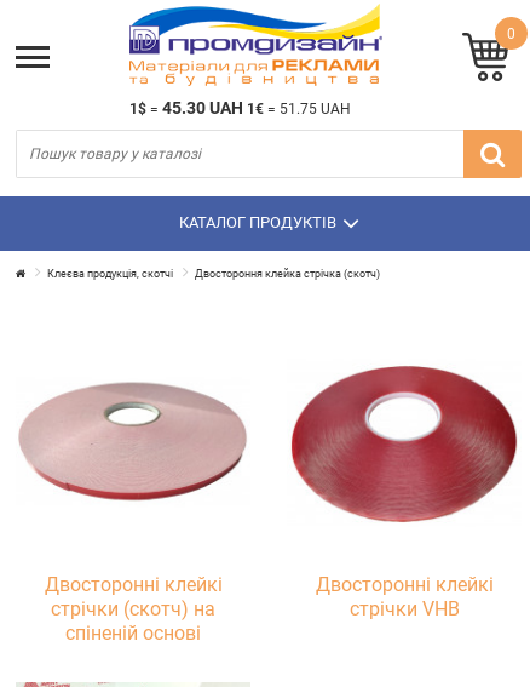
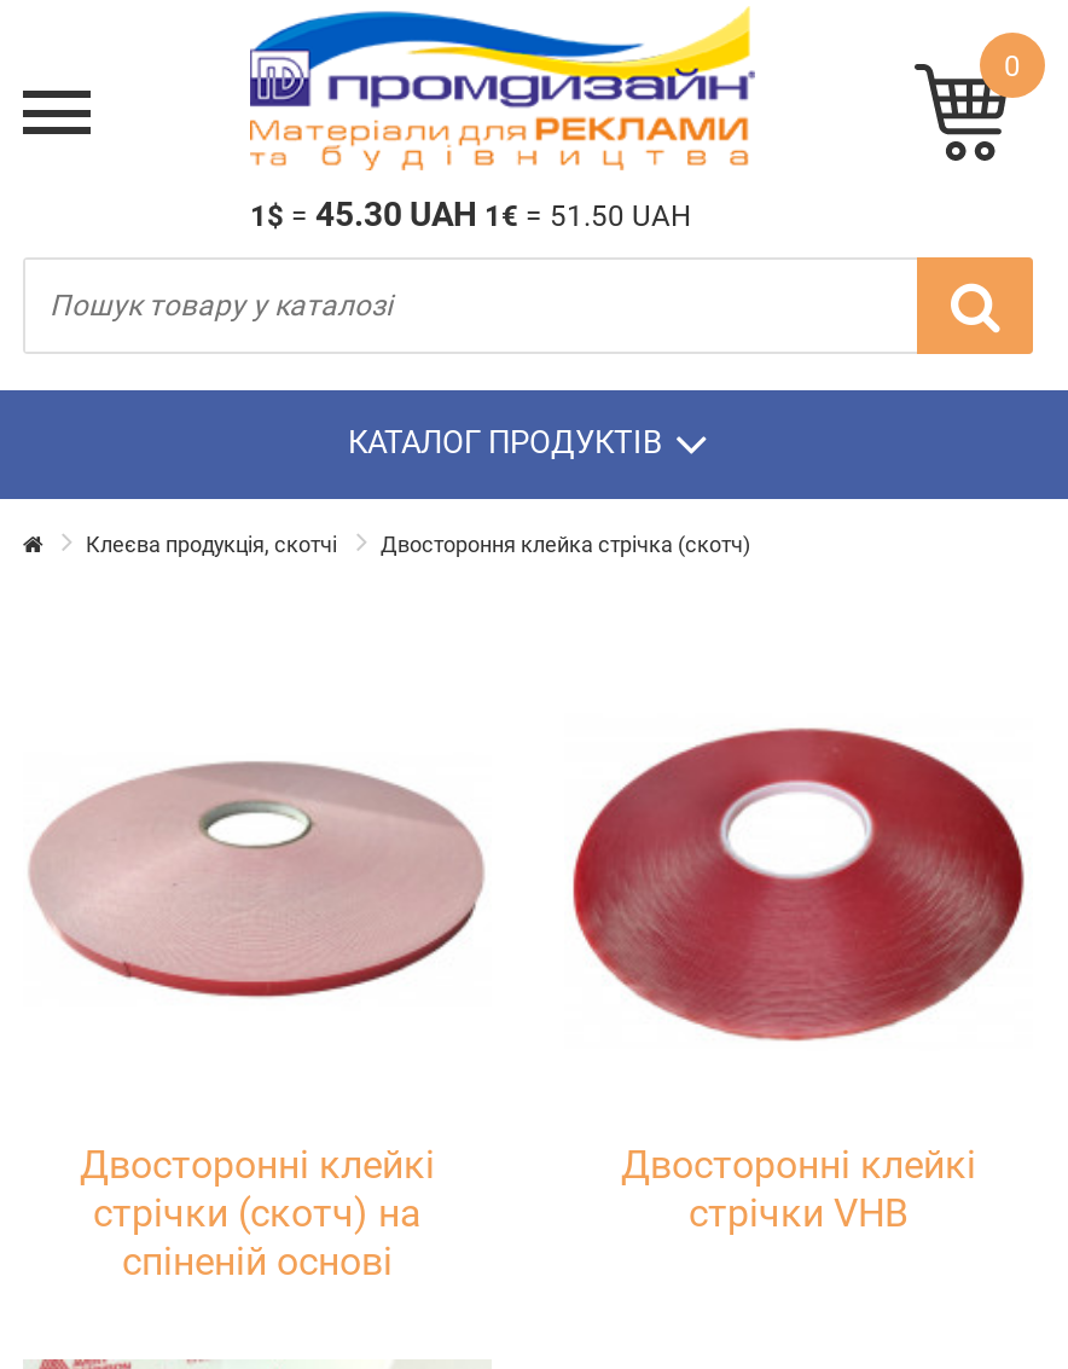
[129,98,351,117] 1$= 45.30 UAH 1€= 51.75 UAH -> [250,194,692,232] 1$= 45.30 UAH 1€= 51.50 UAH

